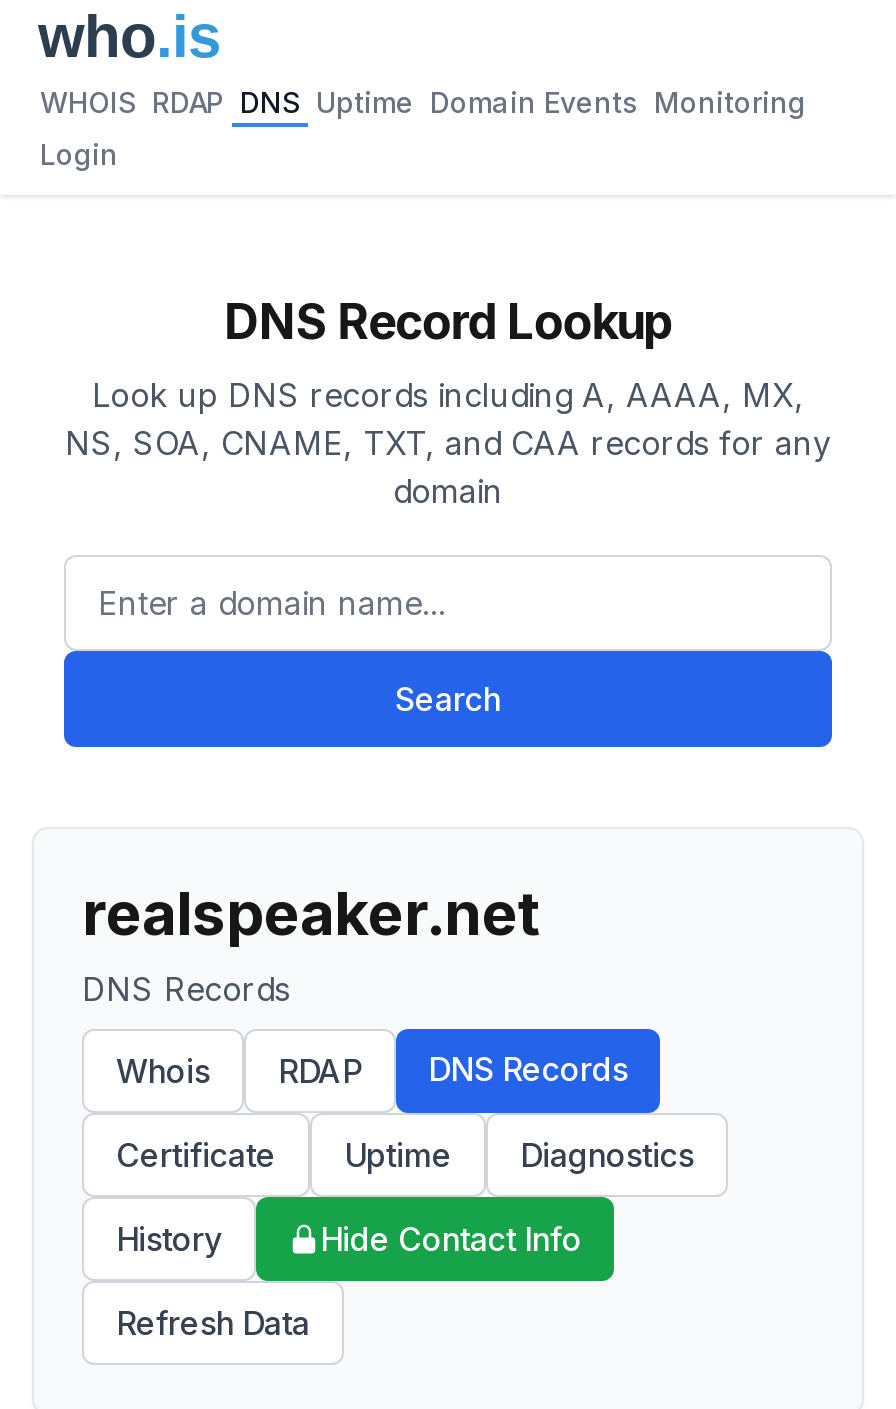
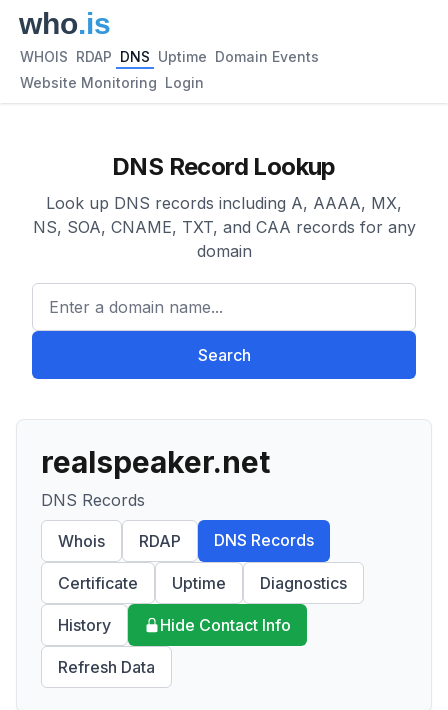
[40,85,806,119] WHOIS RDAP DNS Uptime Domain Events Monitoring -> [20,48,319,65] WHOIS RDAP DNS Uptime Domain Events
[40,137,118,171] Login -> [20,74,204,91] Website Monitoring Login

